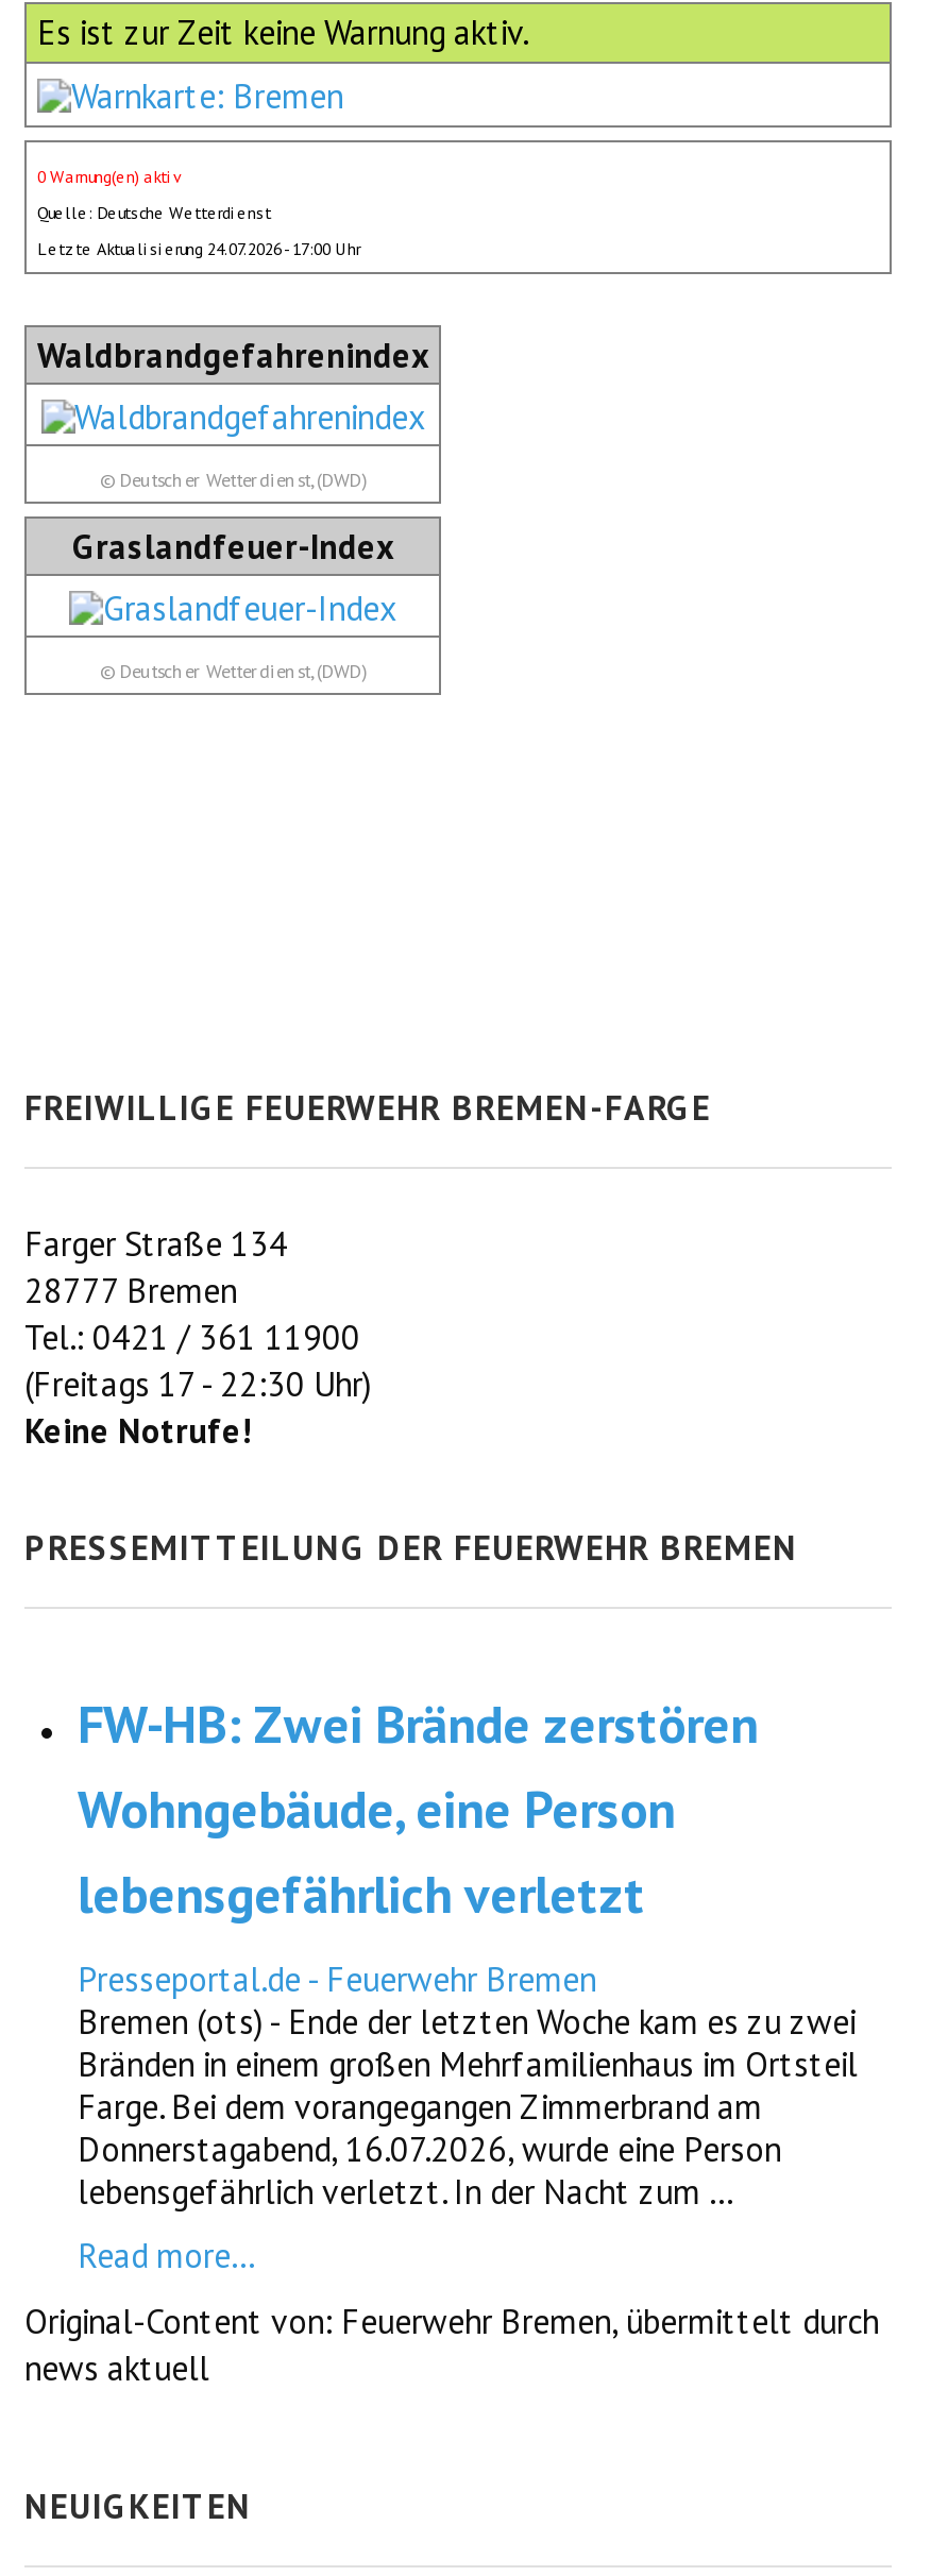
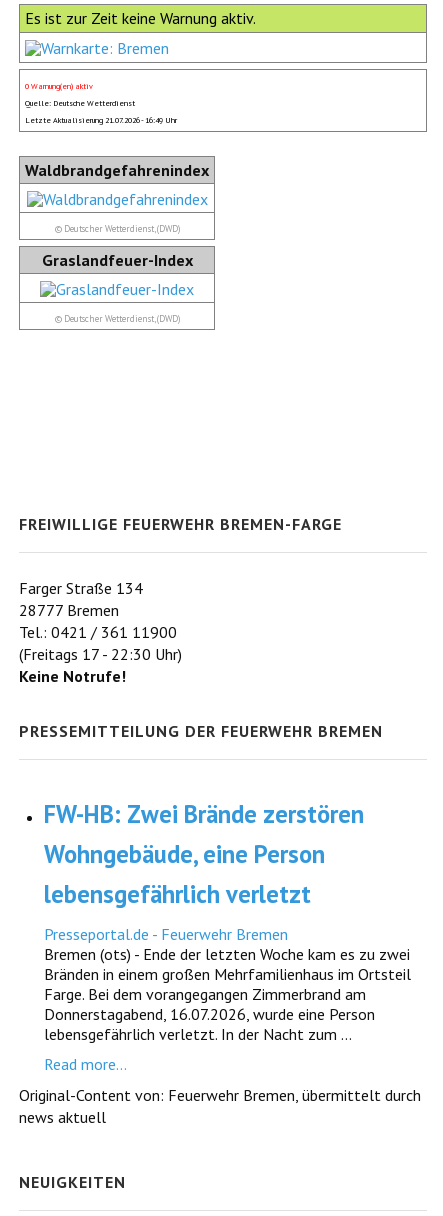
[37,238,360,260] Letzte Aktualisierung 24.07.2026 - 17:00 Uhr -> [25,115,177,125] Letzte Aktualisierung 21.07.2026 - 16:49 Uhr

